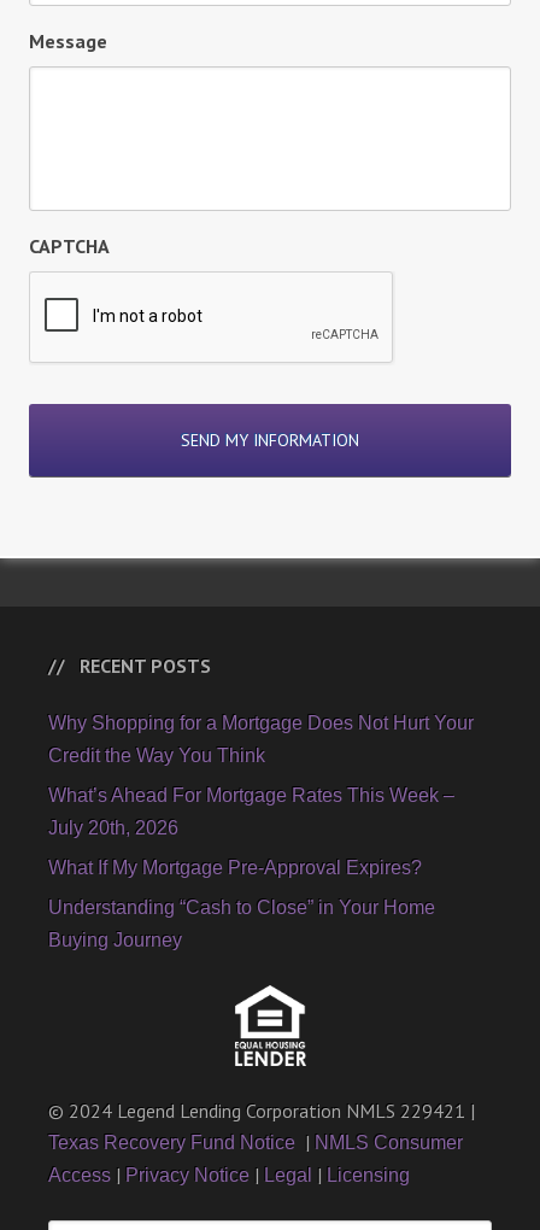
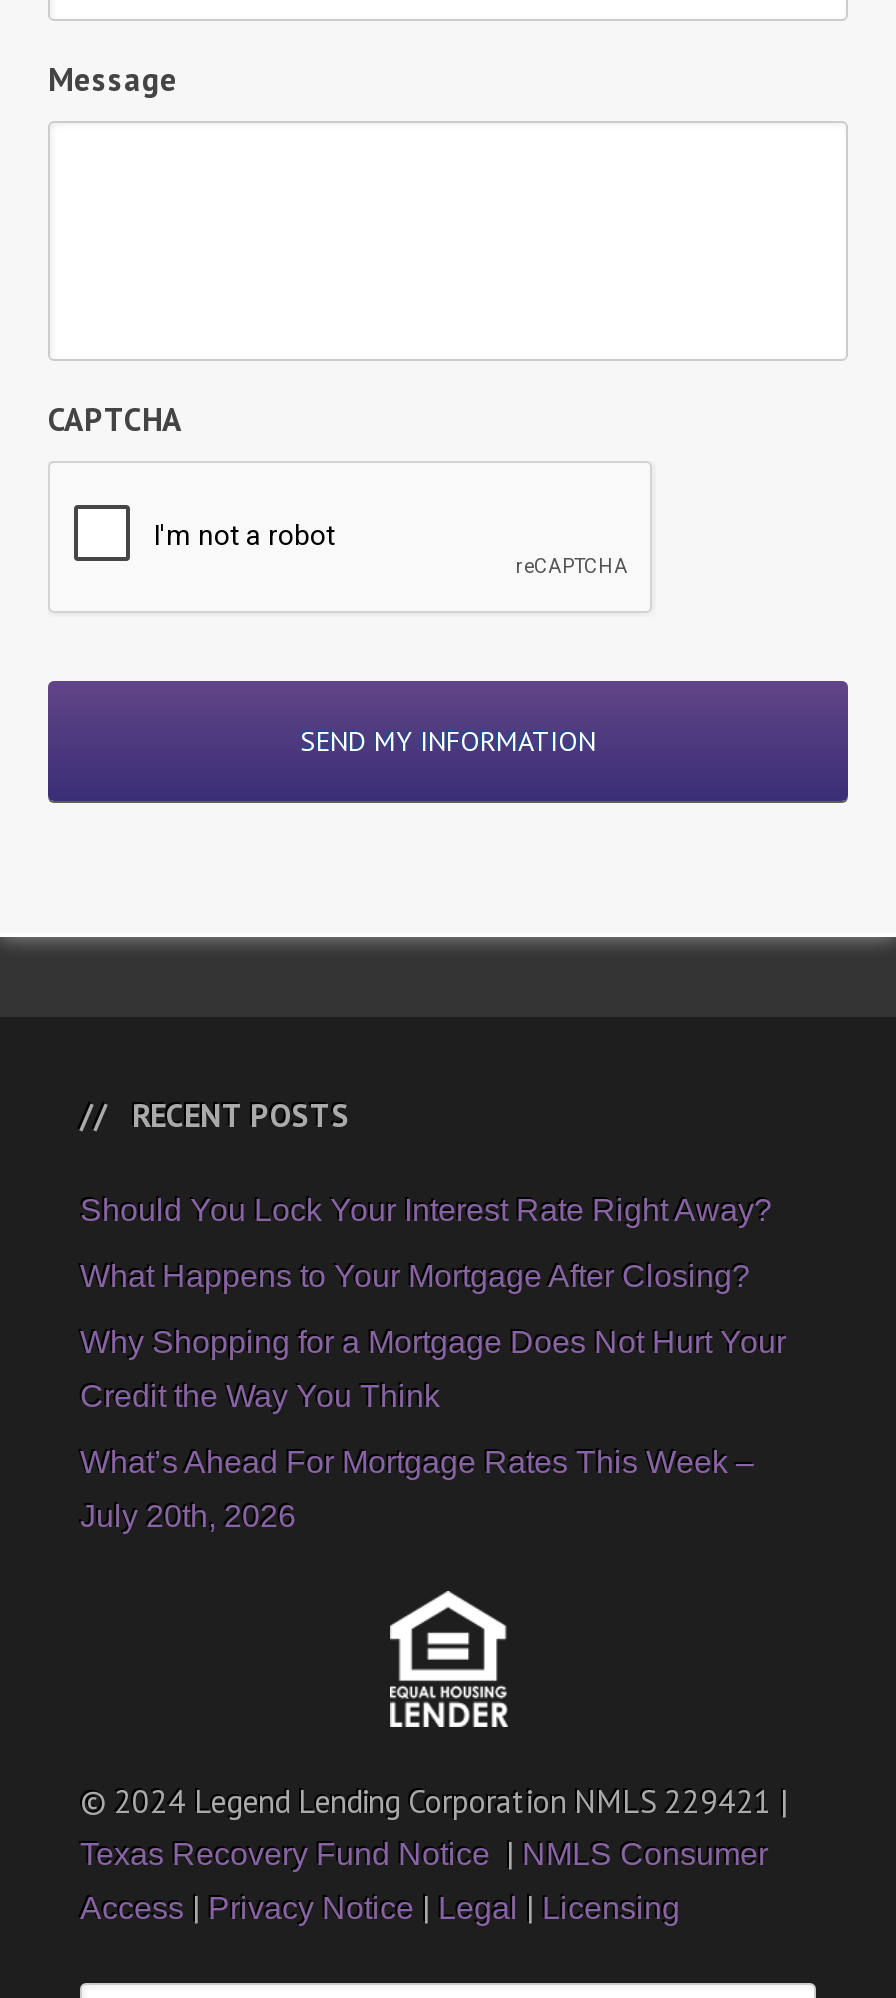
none -> [80,1194,772,1294] Should You Lock Your Interest Rate Right Away? | What Happens to Your Mortgage After Closing?
moved [48,713,474,838] -> [80,1326,786,1534]: Why Shopping for a Mortgage Does Not Hurt Your | Credit the Way You Think | What’s Ahead For Mortgage Rates This Week – | July 20th, 2026
[48,857,435,950] What If My Mortgage Pre-Approval Expires? | Understanding “Cash to Close” in Your Home | Buying Journey -> none

